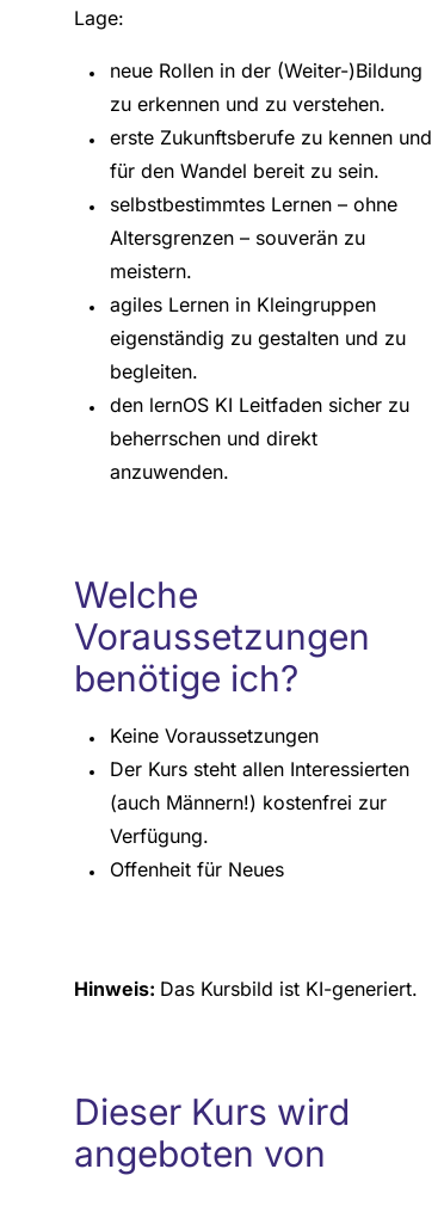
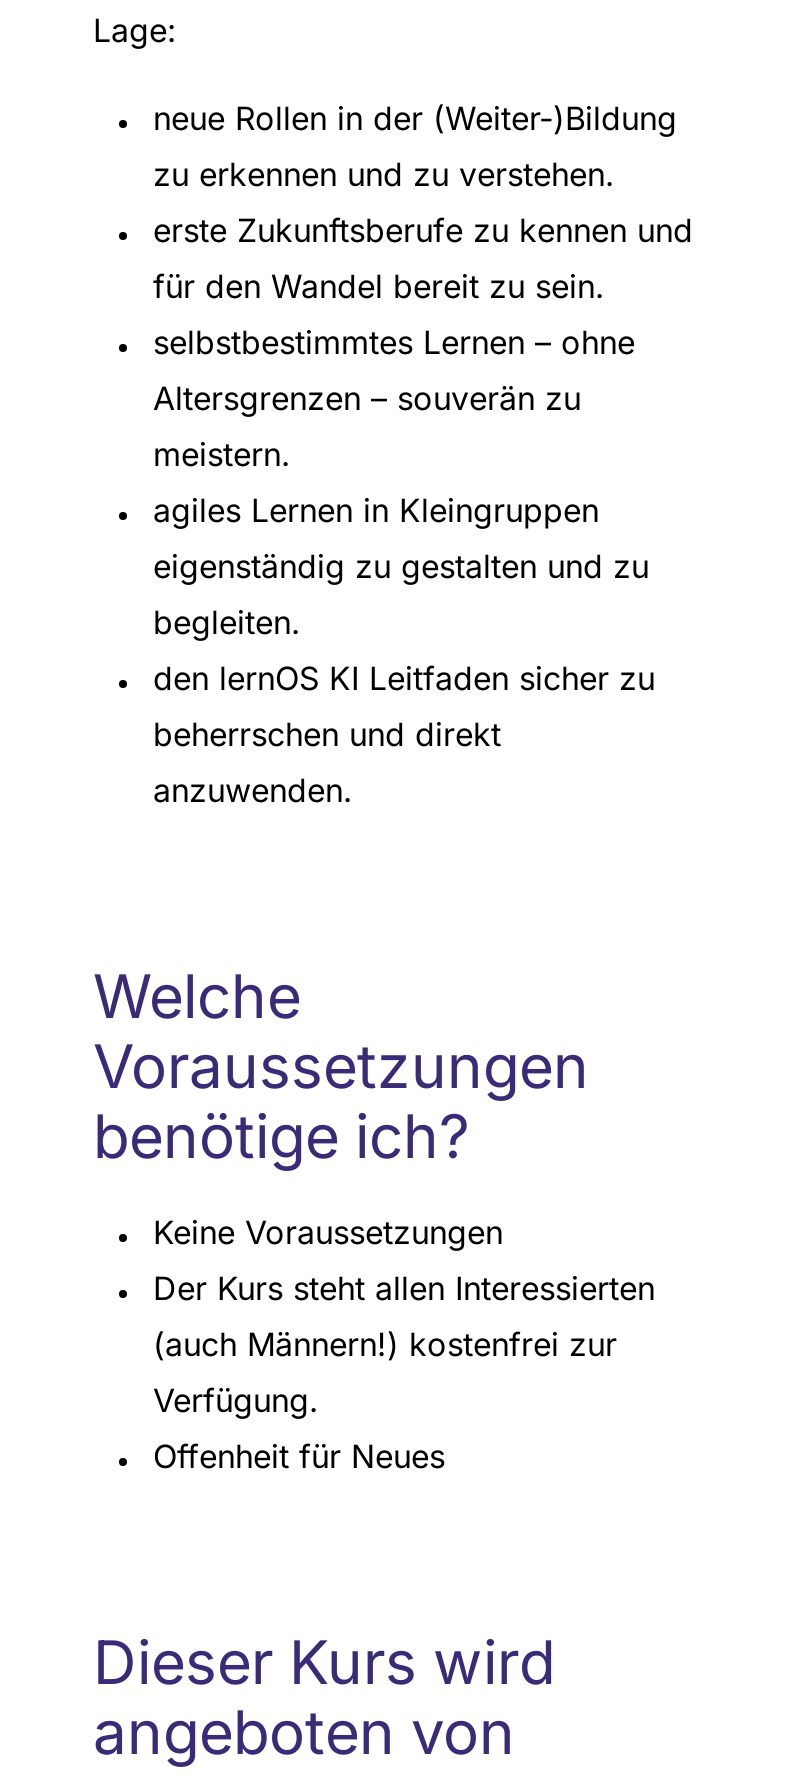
[74,977,418,1001] Hinweis: Das Kursbild ist KI-generiert. -> none

